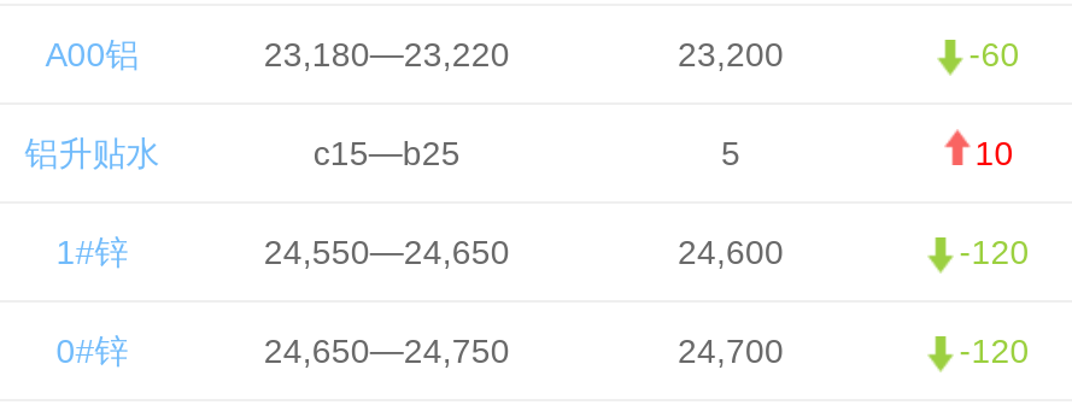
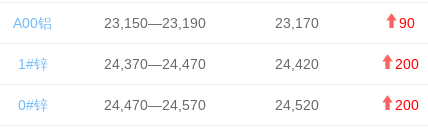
[25,35,1020,172] 23,180—23,220 | 23,200 | -60 | 铝升贴水 | c15—b25 | 5 | 10 -> [104,15,415,31] 23,150—23,190 | 23,170 | 90
[264,233,510,271] 24,550—24,650 -> [104,56,206,72] 24,370—24,470
[678,233,784,271] 24,600 -> [275,56,319,72] 24,420
[959,233,1029,271] -120 -> [395,56,419,72] 200
[264,331,510,370] 24,650—24,750 -> [104,97,206,113] 24,470—24,570
[678,331,784,370] 24,700 -> [275,97,319,113] 24,520
[959,331,1029,370] -120 -> [395,97,419,113] 200

